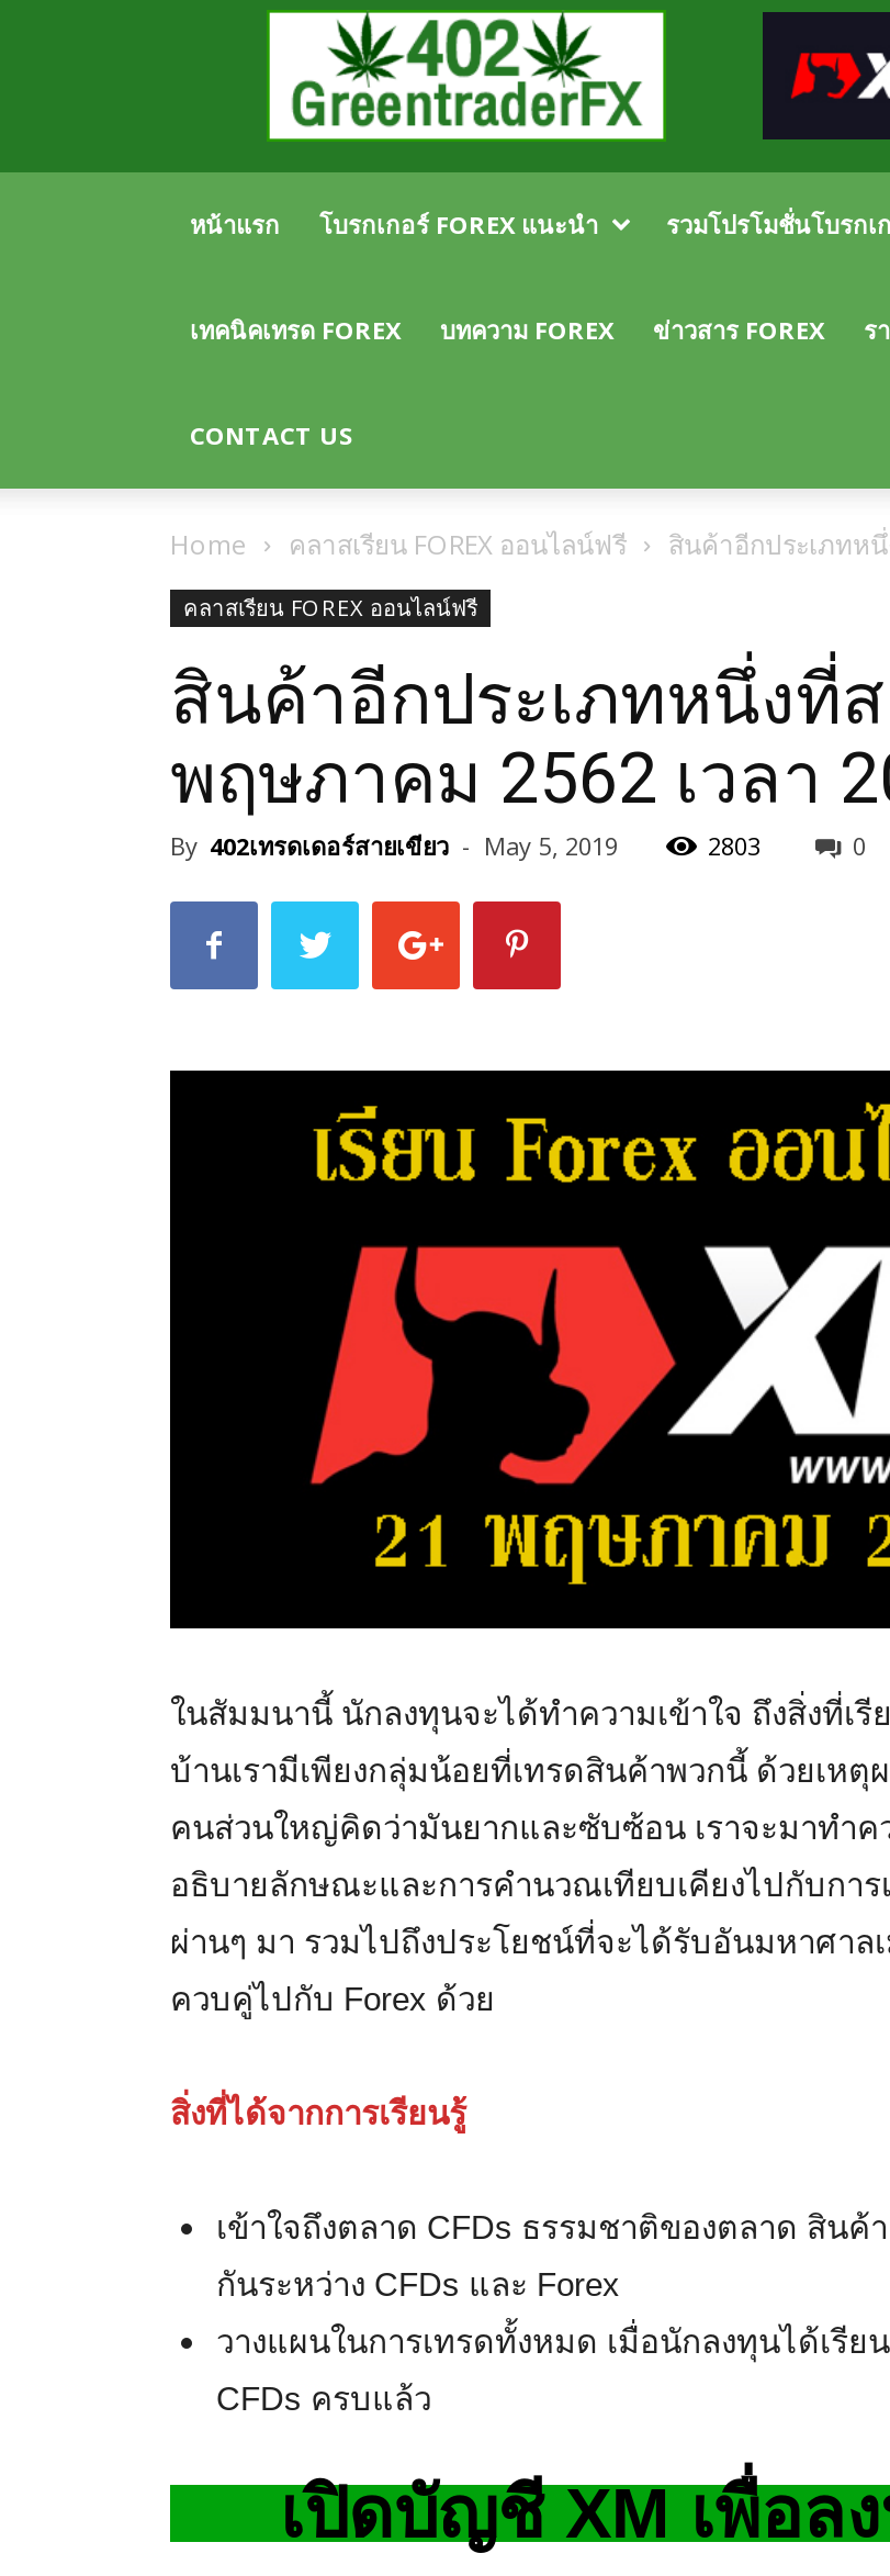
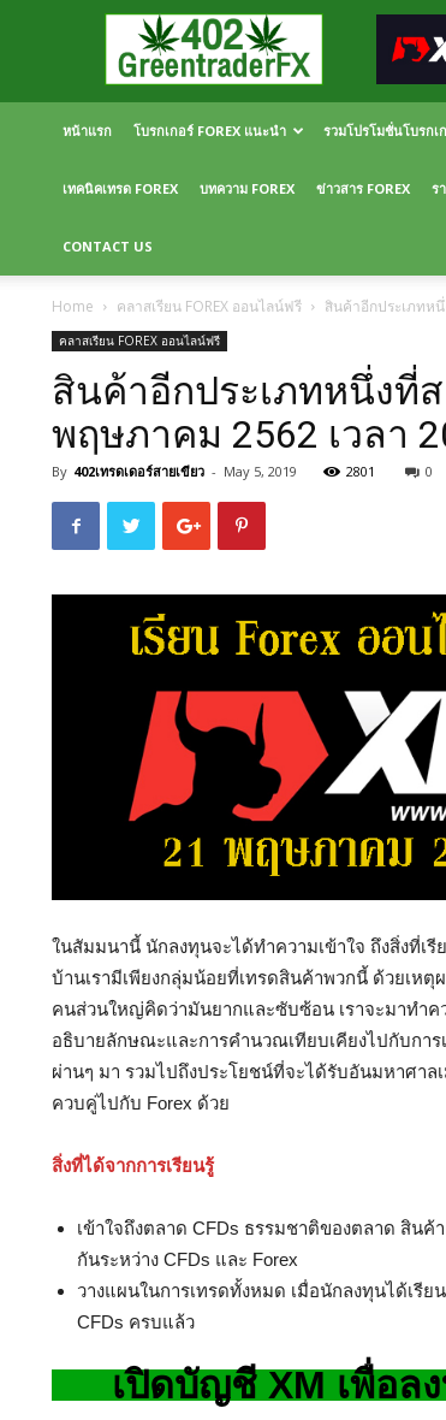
[708,829,761,862] 2803 -> [346,462,375,480] 2801

